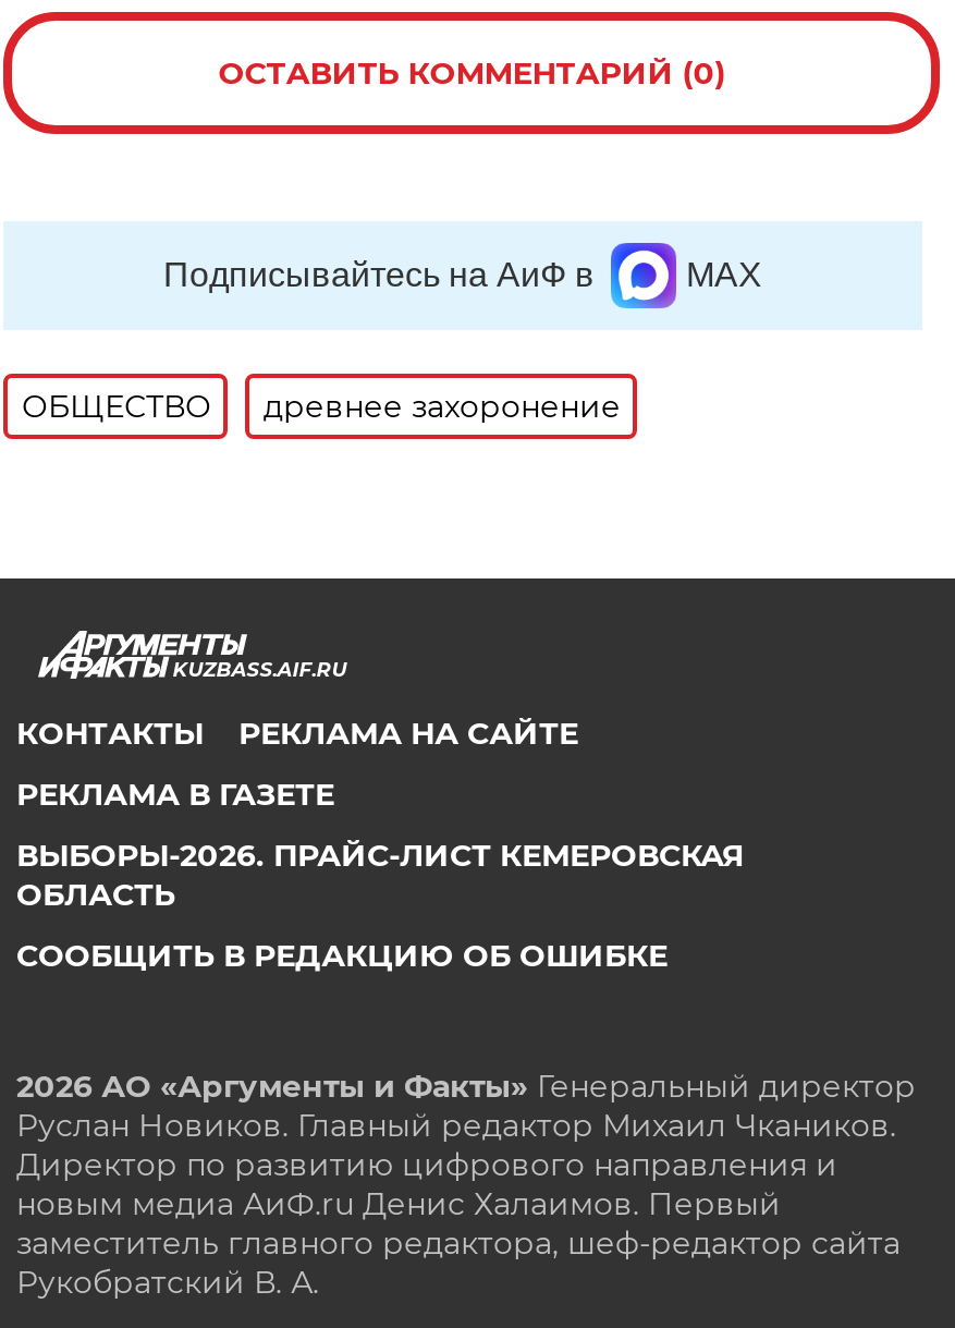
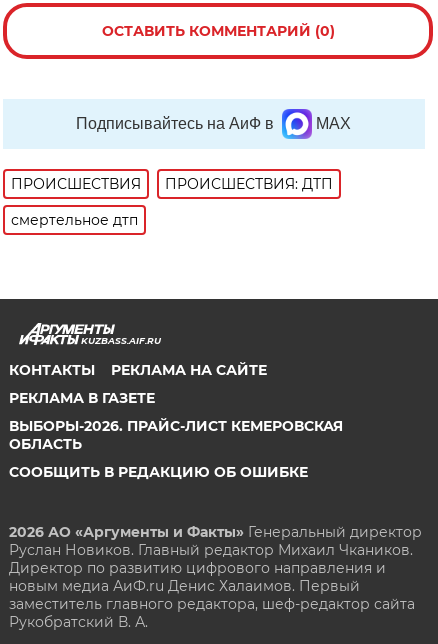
[22,387,620,426] ОБЩЕСТВО | древнее захоронение -> [11,175,333,229] ПРОИСШЕСТВИЯ | ПРОИСШЕСТВИЯ: ДТП | смертельное дтп

